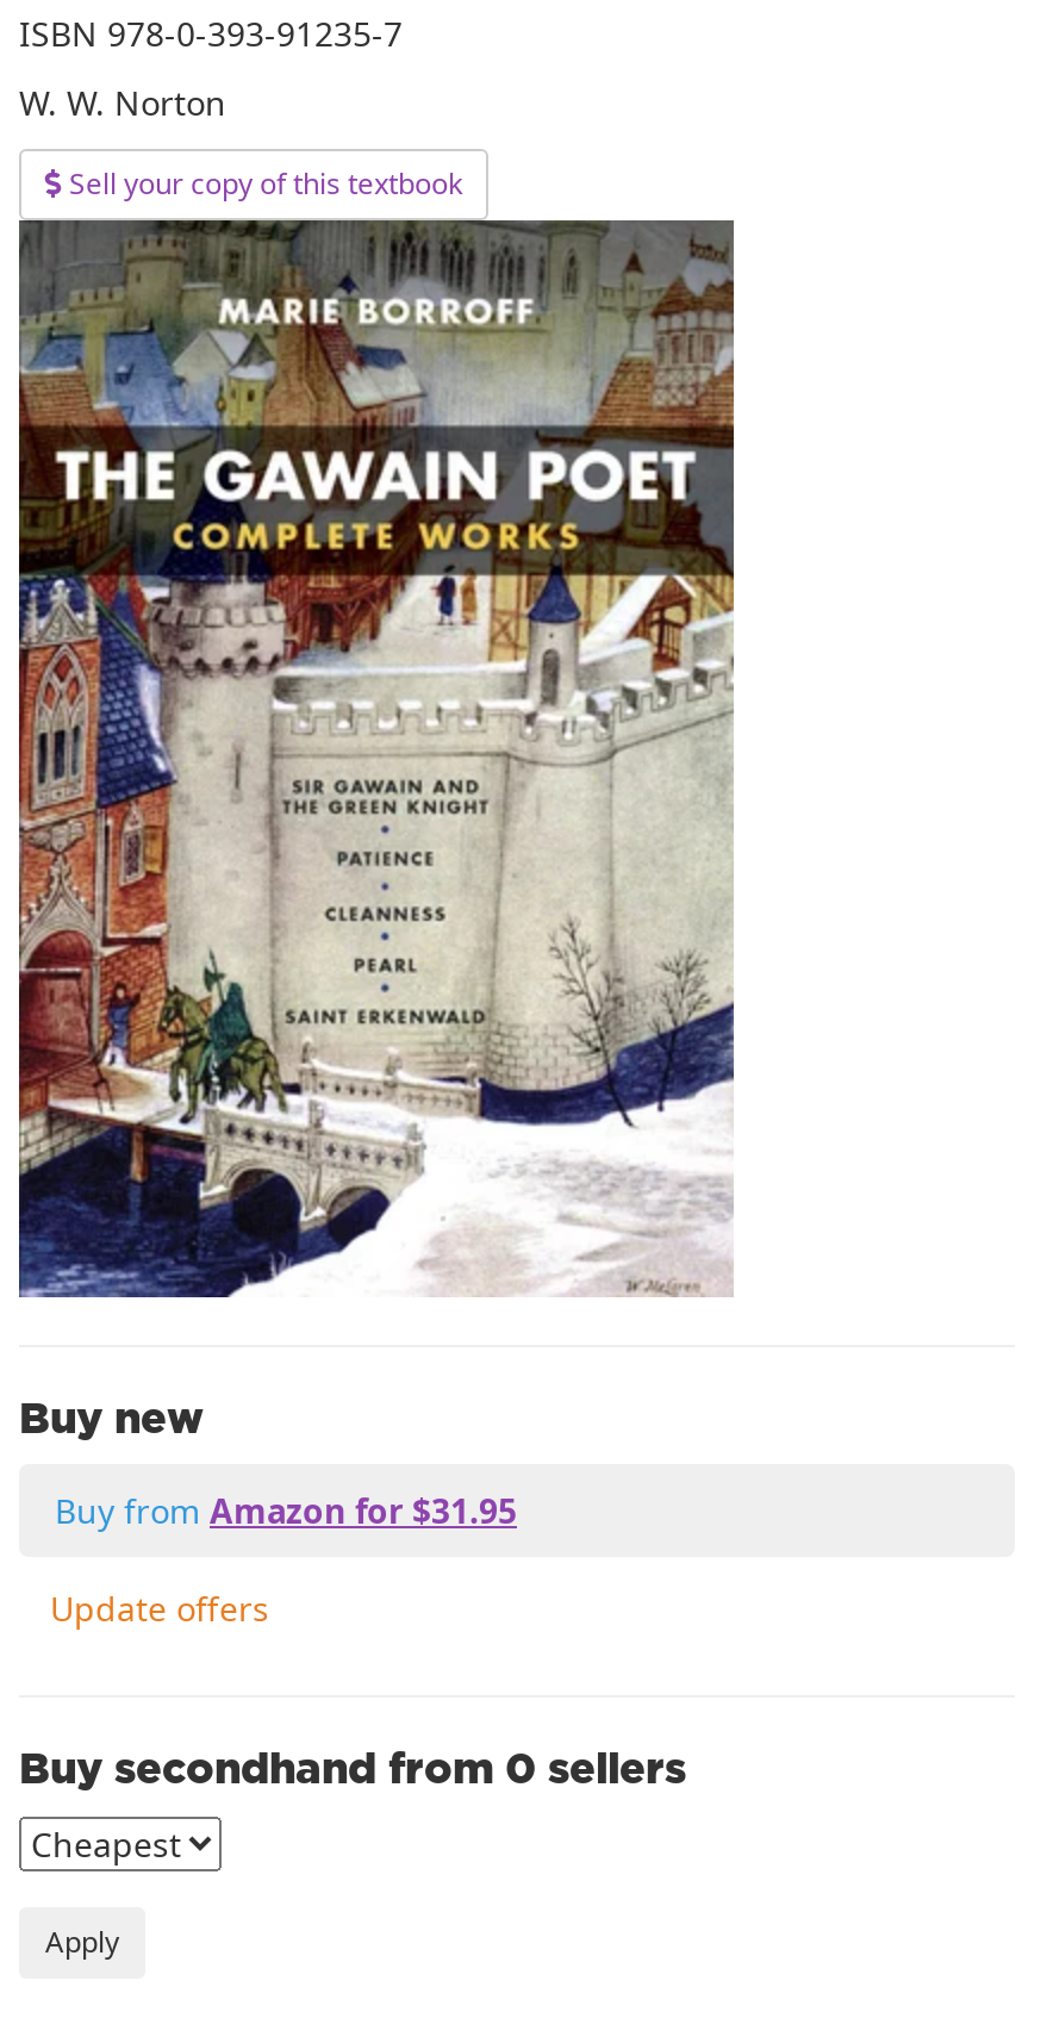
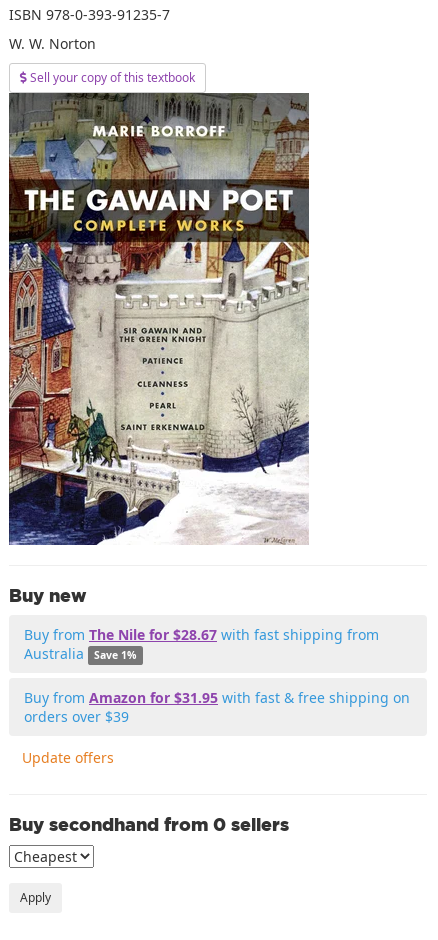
[55,1488,517,1533] Buy from Amazon for $31.95 -> [24,625,410,726] Buy from The Nile for $28.67 with fast shipping from | Australia Save 1% | Buy from Amazon for $31.95 with fast & free shipping on | orders over $39

